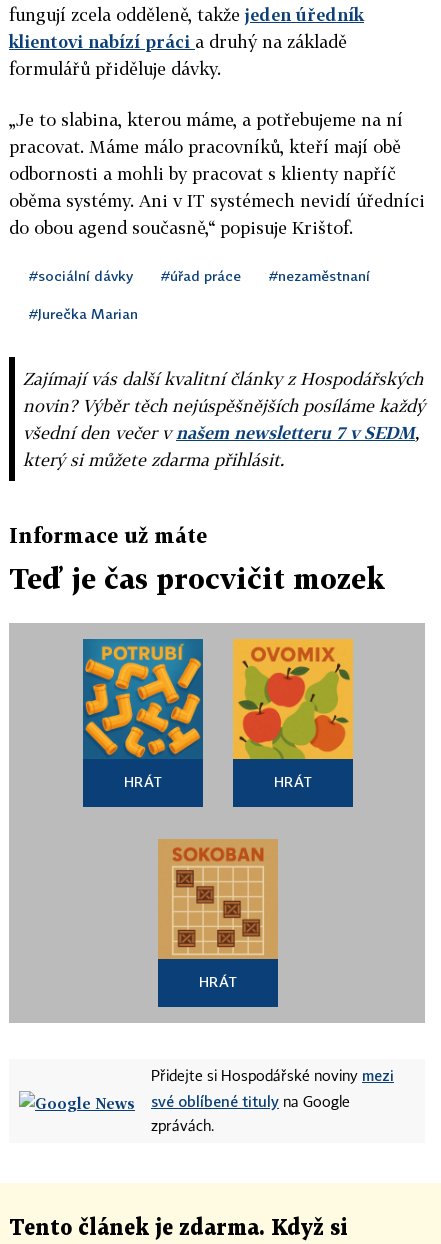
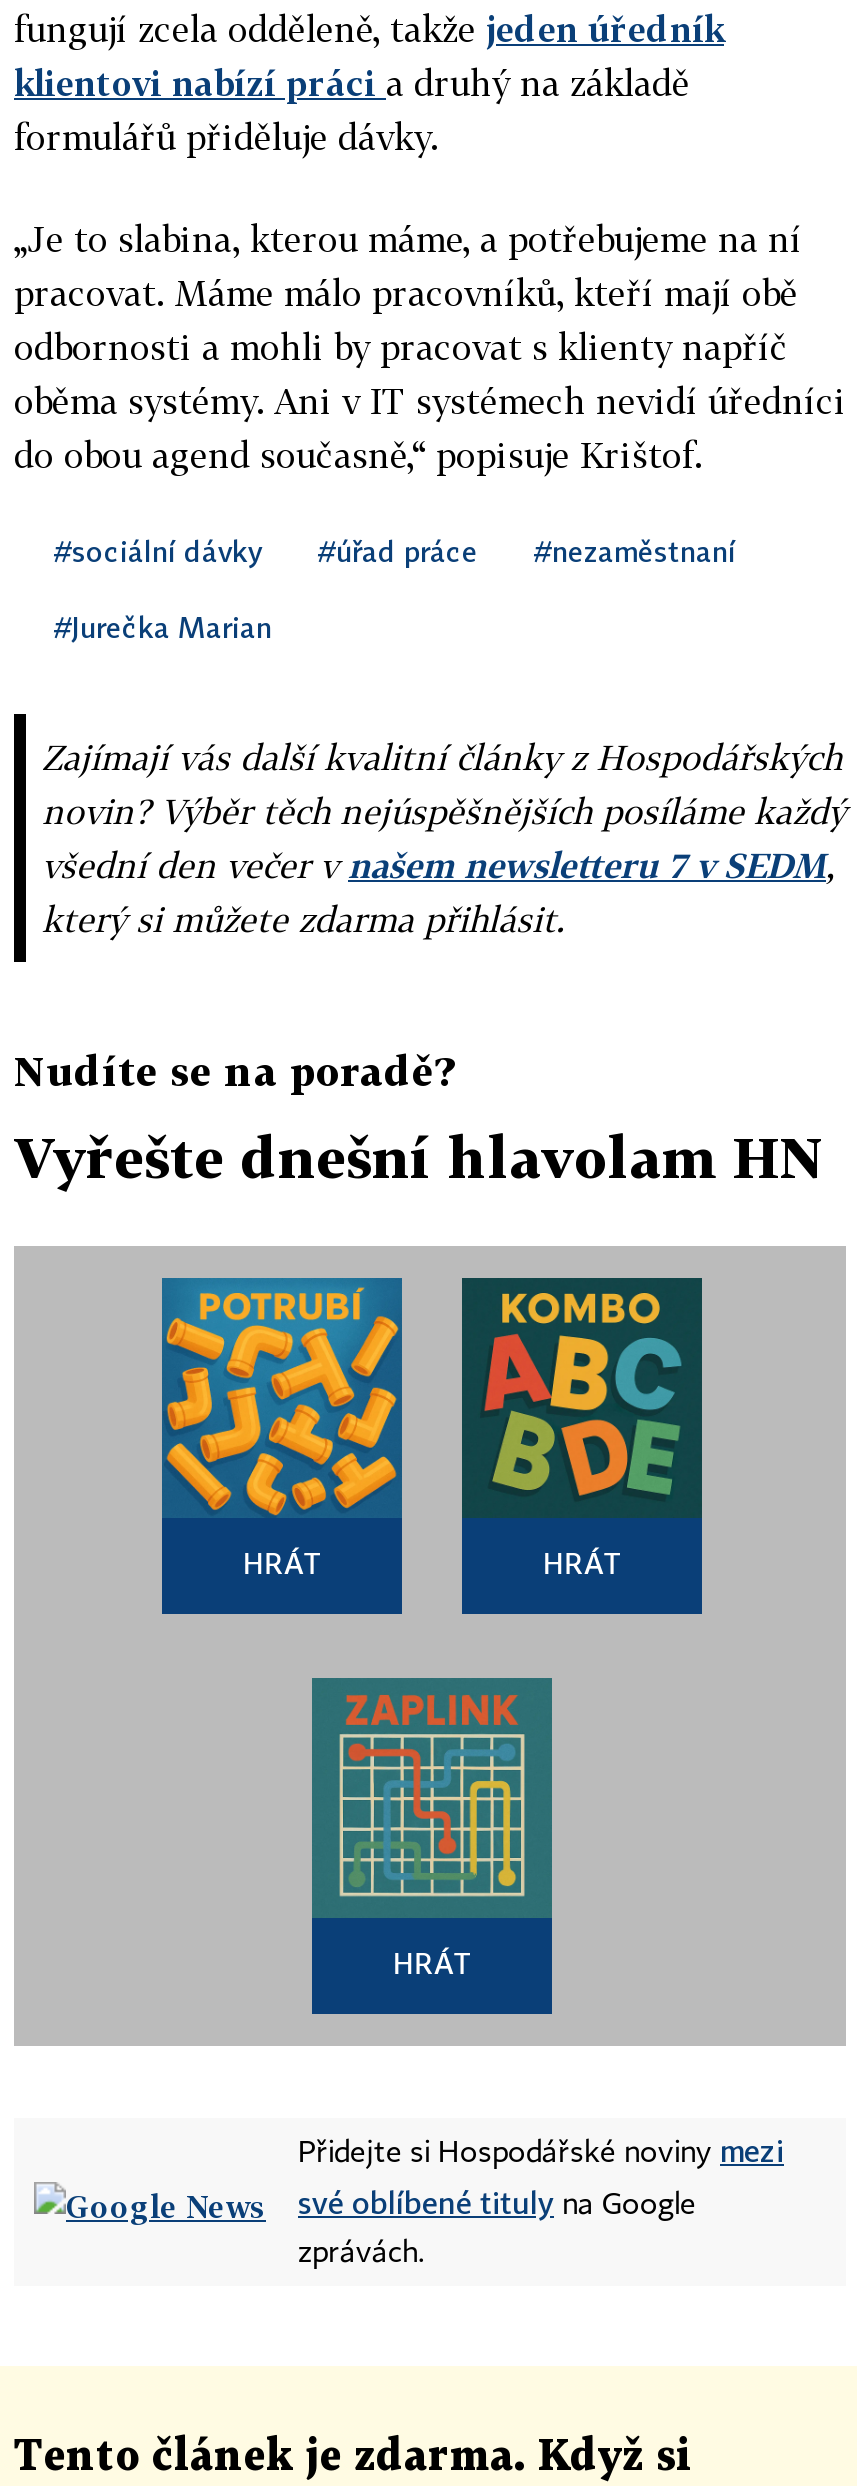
[9,523,207,547] Informace už máte -> [14,1045,454,1093] Nudíte se na poradě?
[9,562,385,595] Teď je čas procvičit mozek -> [14,1123,824,1189] Vyřešte dnešní hlavolam HN
[232,638,354,760] [image] -> [460,1276,704,1518] [image]
[158,839,278,960] [image] -> [310,1676,554,1918] [image]

